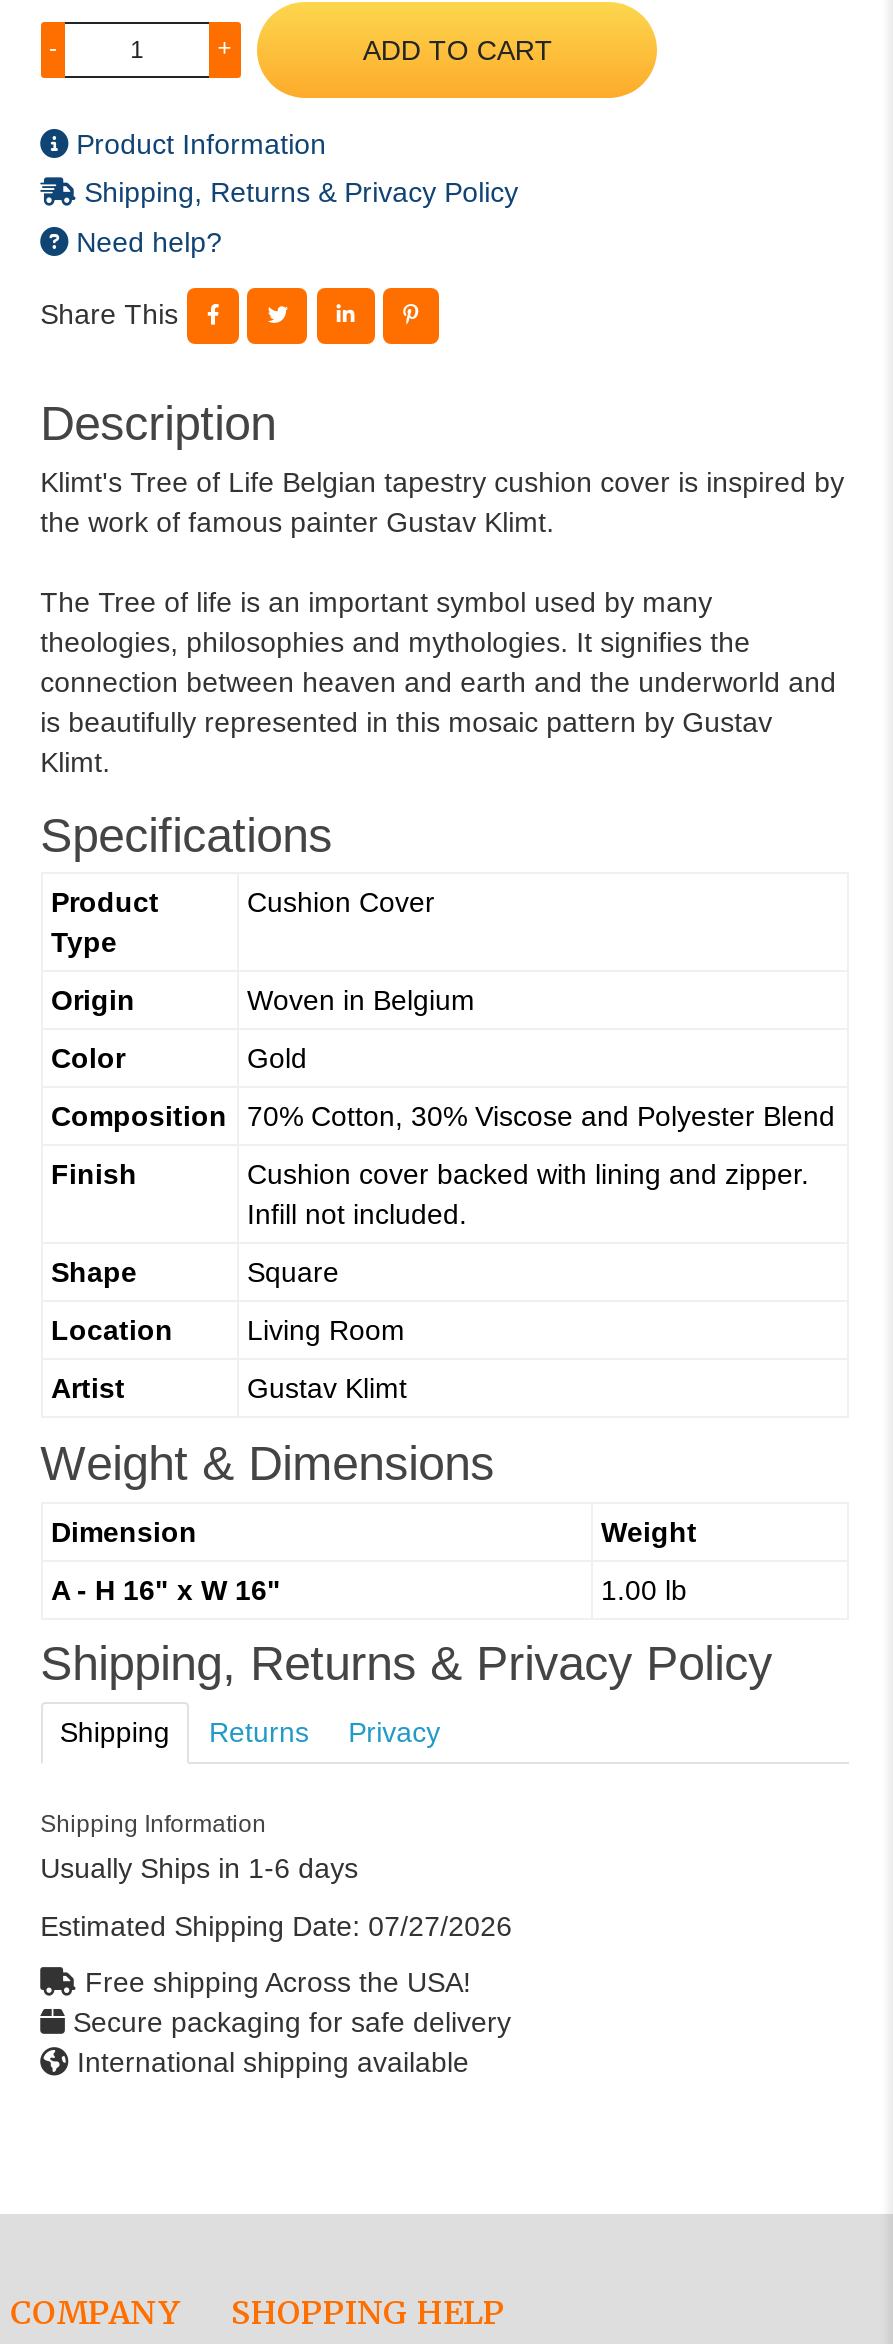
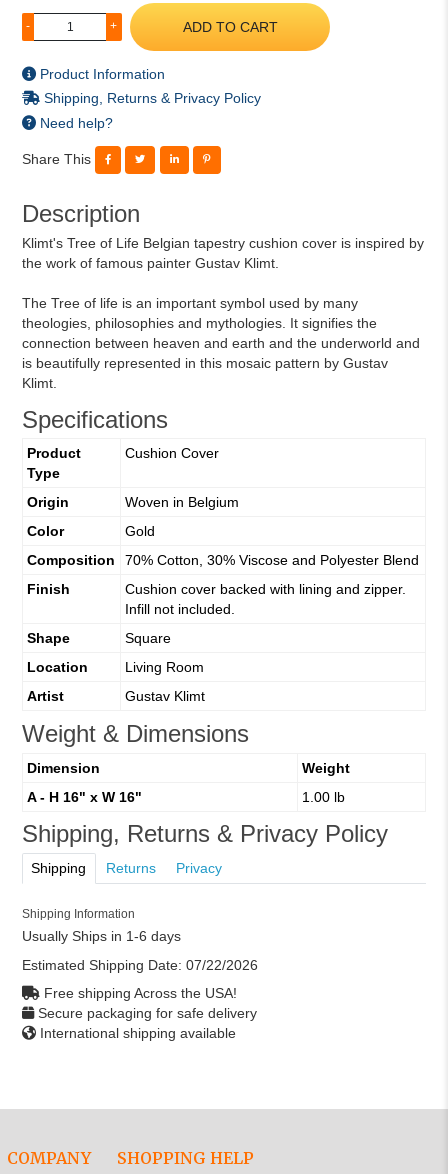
[40,1909,512,1941] Estimated Shipping Date: 07/27/2026 -> [22,956,258,972] Estimated Shipping Date: 07/22/2026

